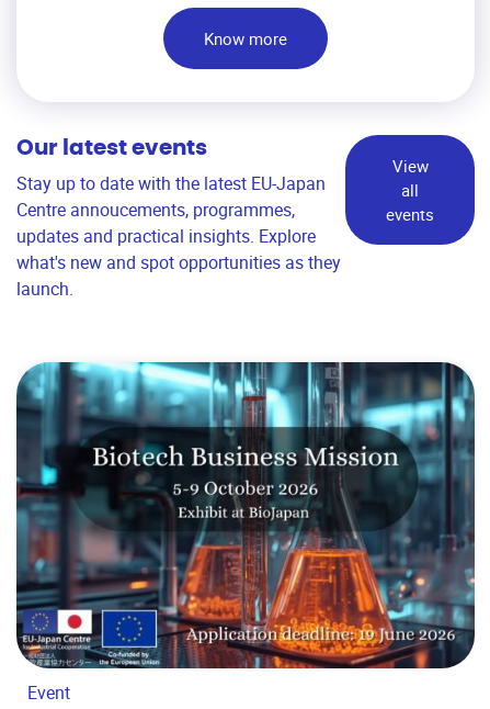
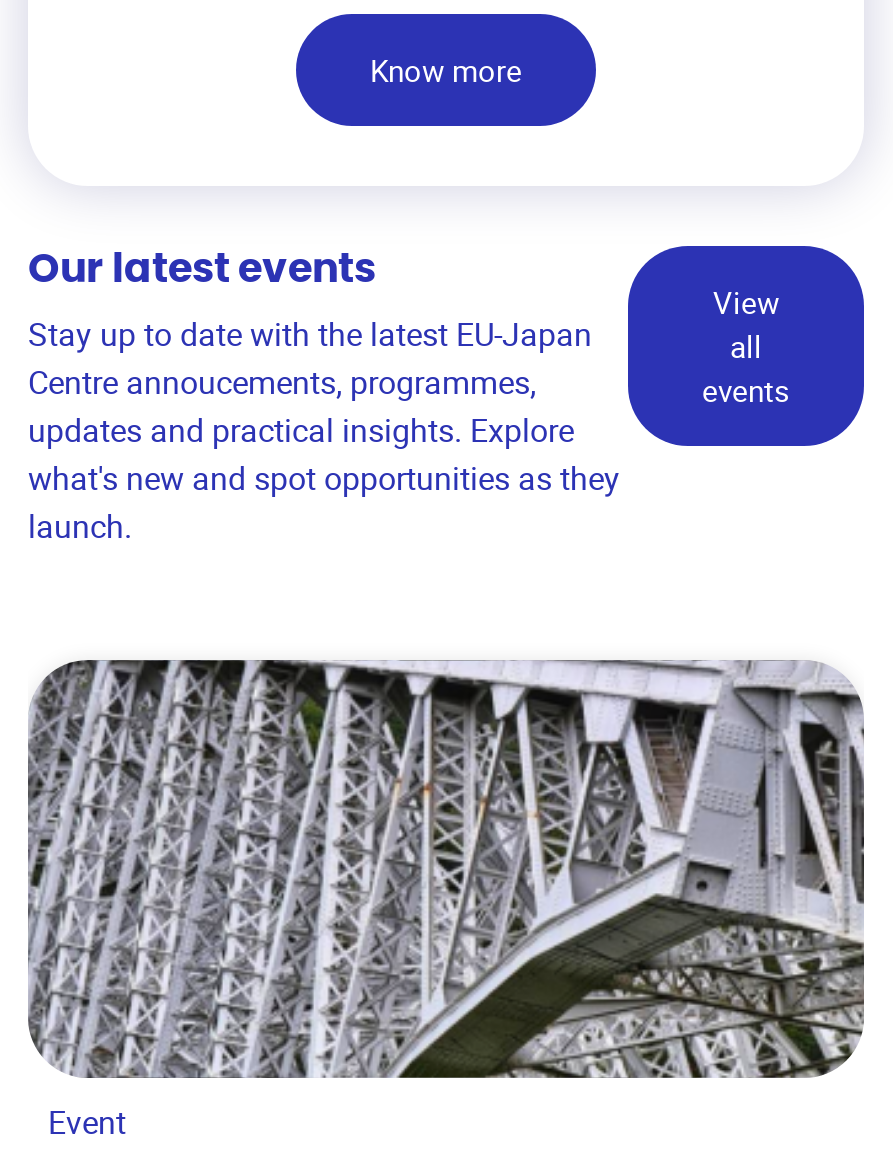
[16,361,475,669] [image] -> [28,658,864,1080] [image]

